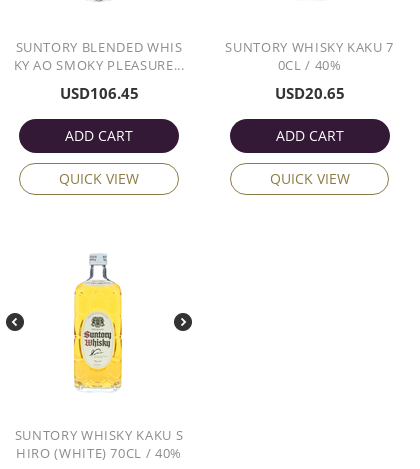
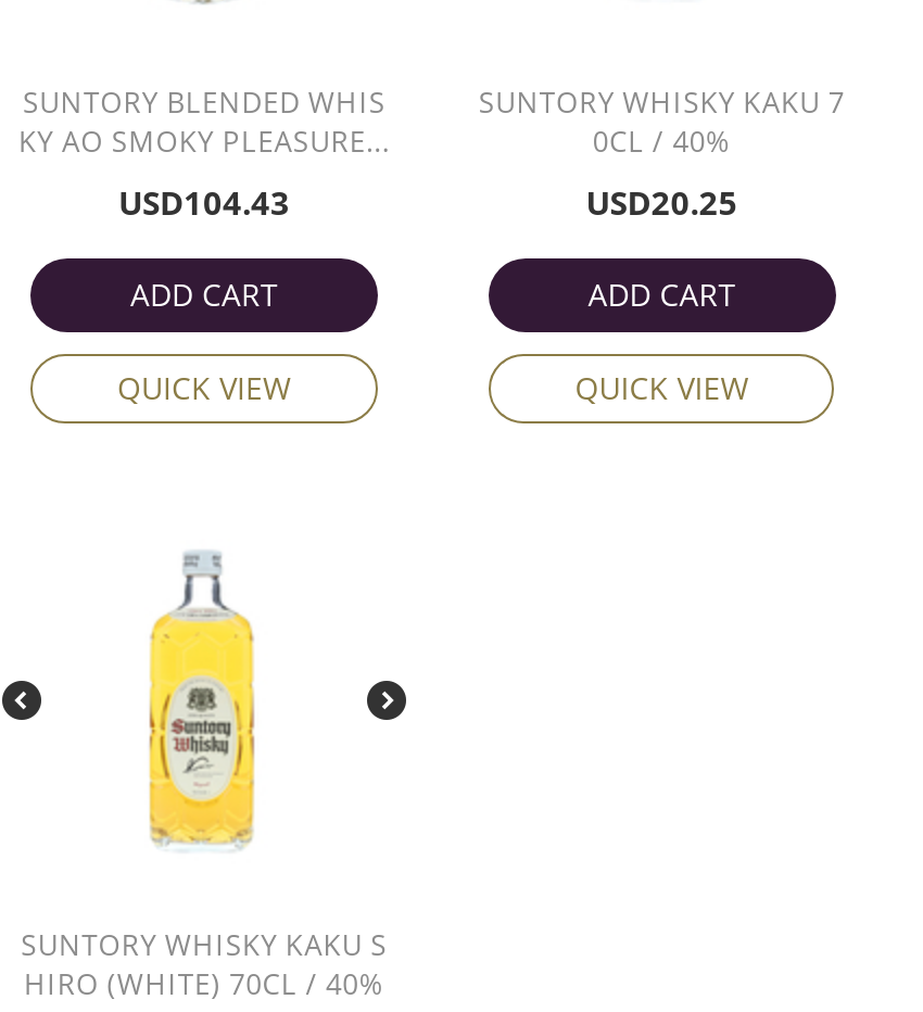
[59,83,138,103] USD106.45 -> [118,180,290,224] USD104.43
[275,83,345,103] USD20.65 -> [586,180,738,224] USD20.25

